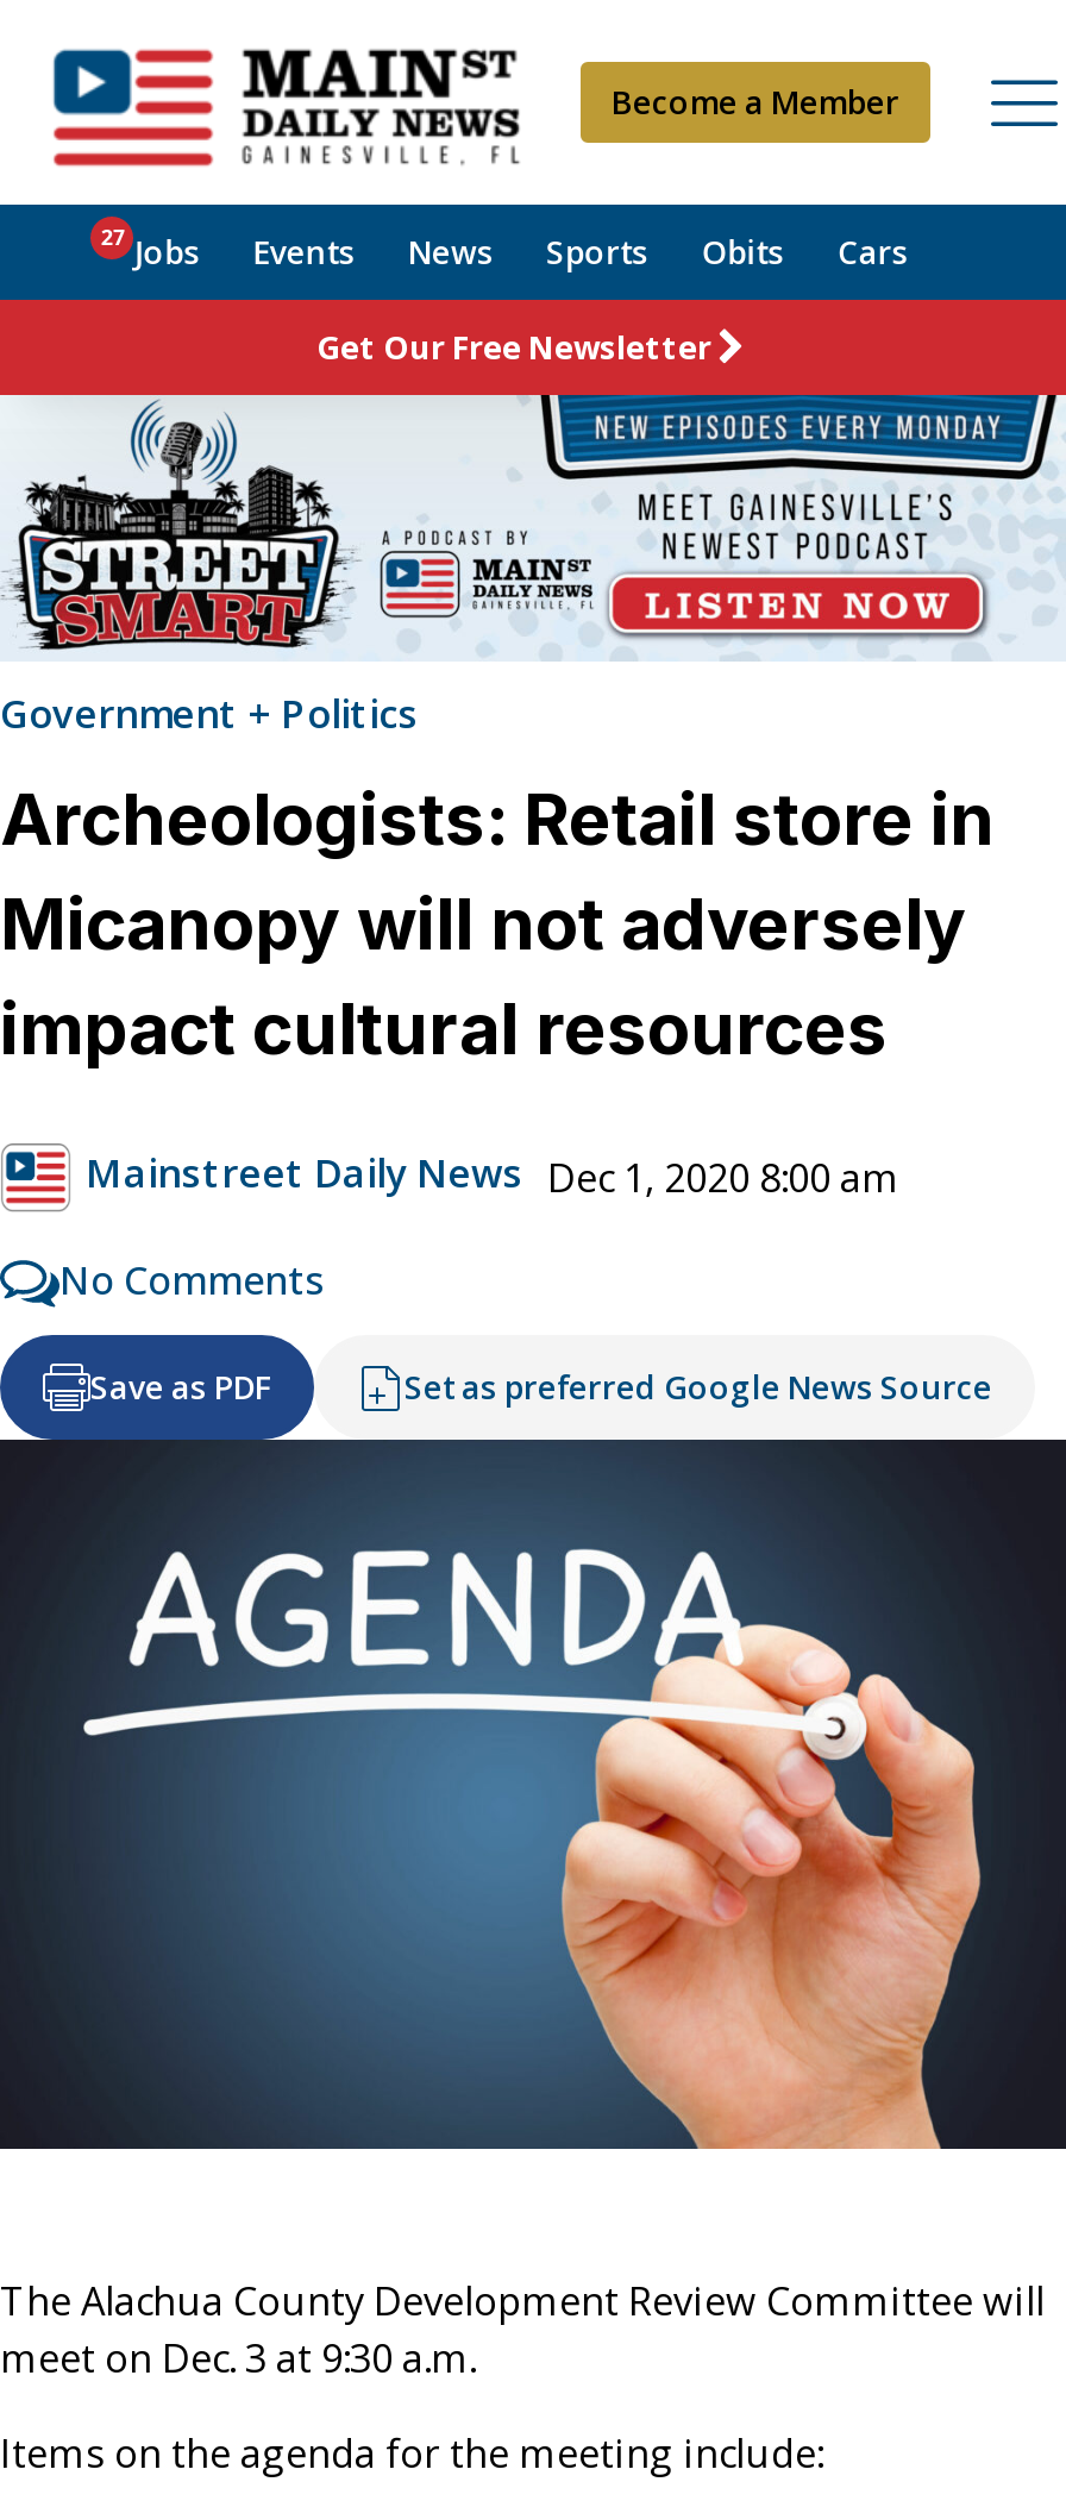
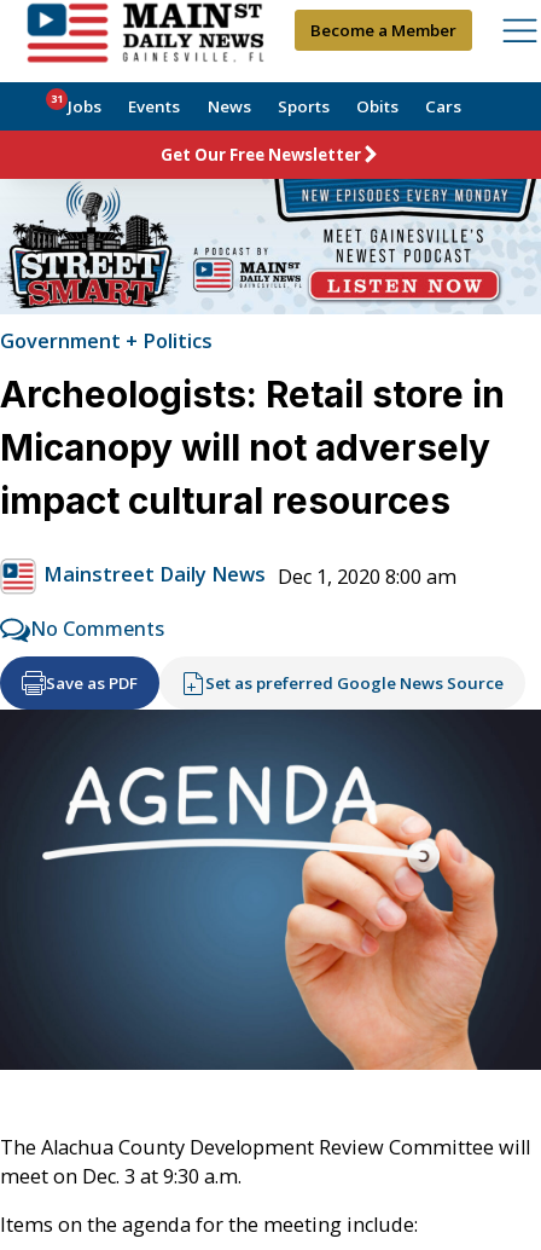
[101,221,908,274] 27 Jobs Events News Sports Obits Cars -> [51,91,461,117] 31 Jobs Events News Sports Obits Cars

